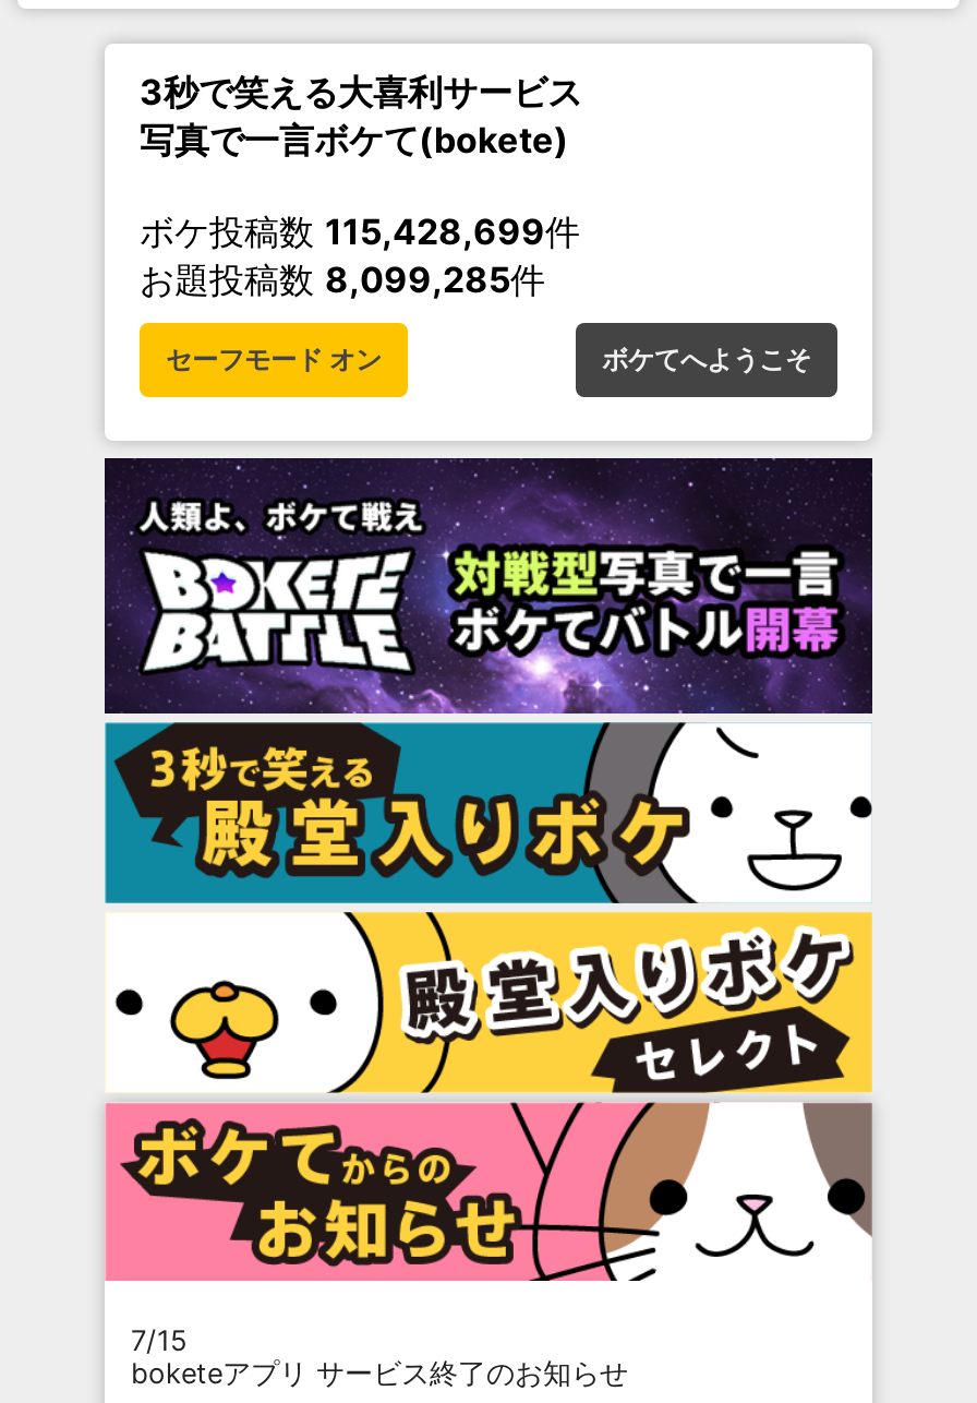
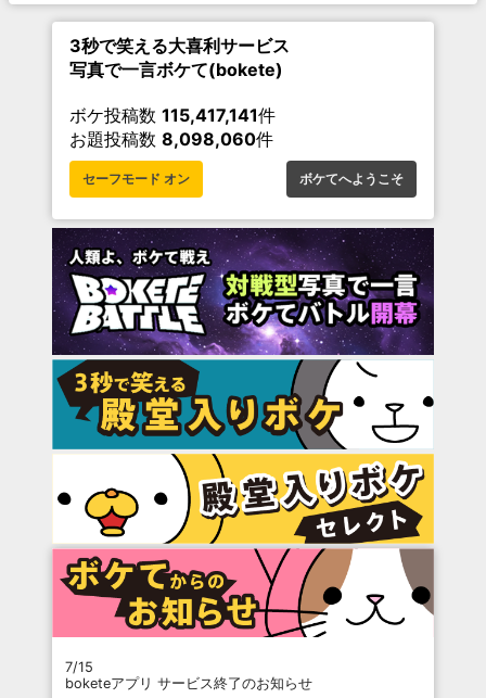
[140,210,580,253] ボケ投稿数115,428,699件 -> [69,104,276,126] ボケ投稿数115,417,141件
[140,258,545,301] お題投稿数8,099,285件 -> [69,128,273,150] お題投稿数8,098,060件

